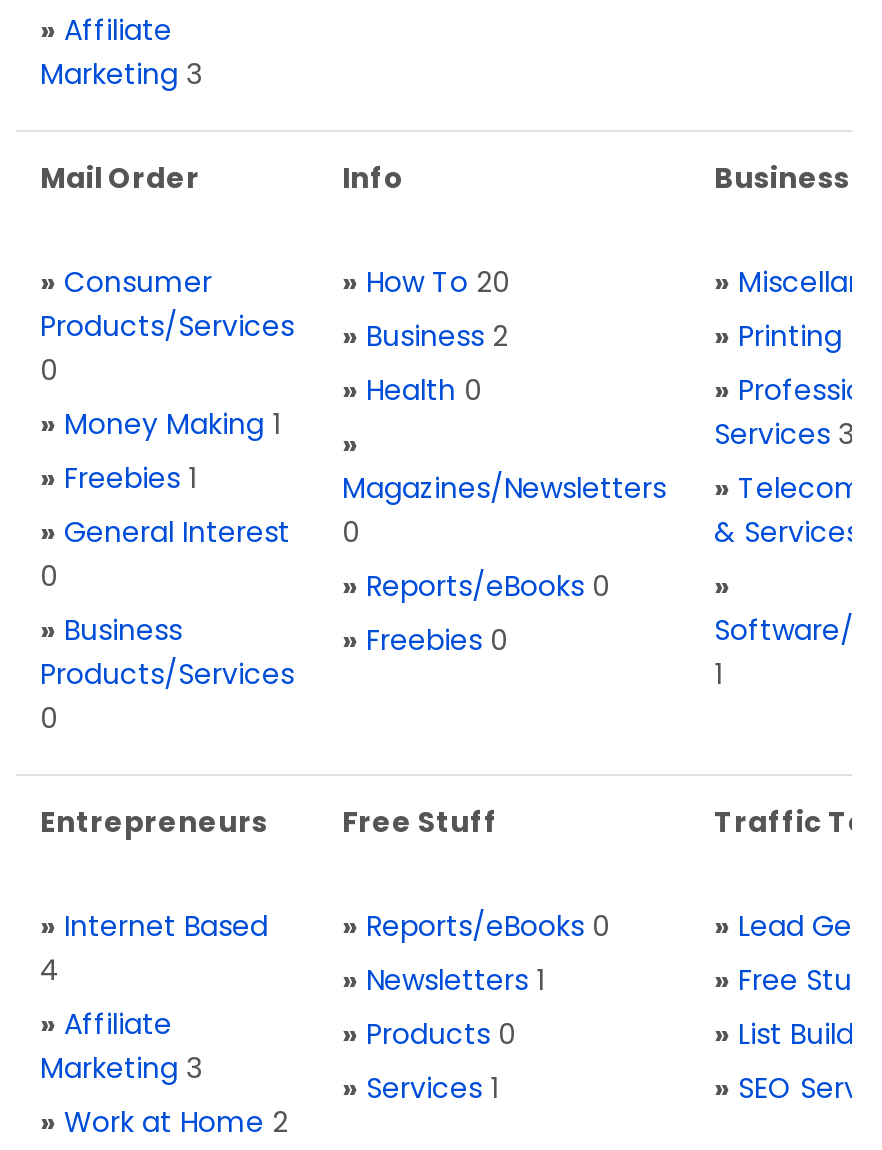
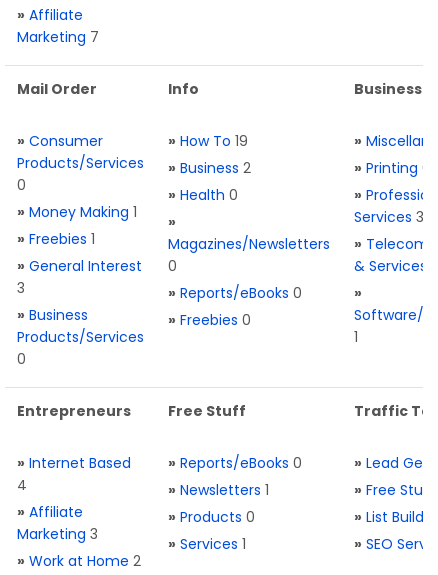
[40,54,202,94] Marketing 3 -> [17,27,99,47] Marketing 7
[342,262,510,302] » How To 20 -> [168,131,248,151] » How To 19
[40,556,58,596] 0 -> [17,278,25,298] 3

